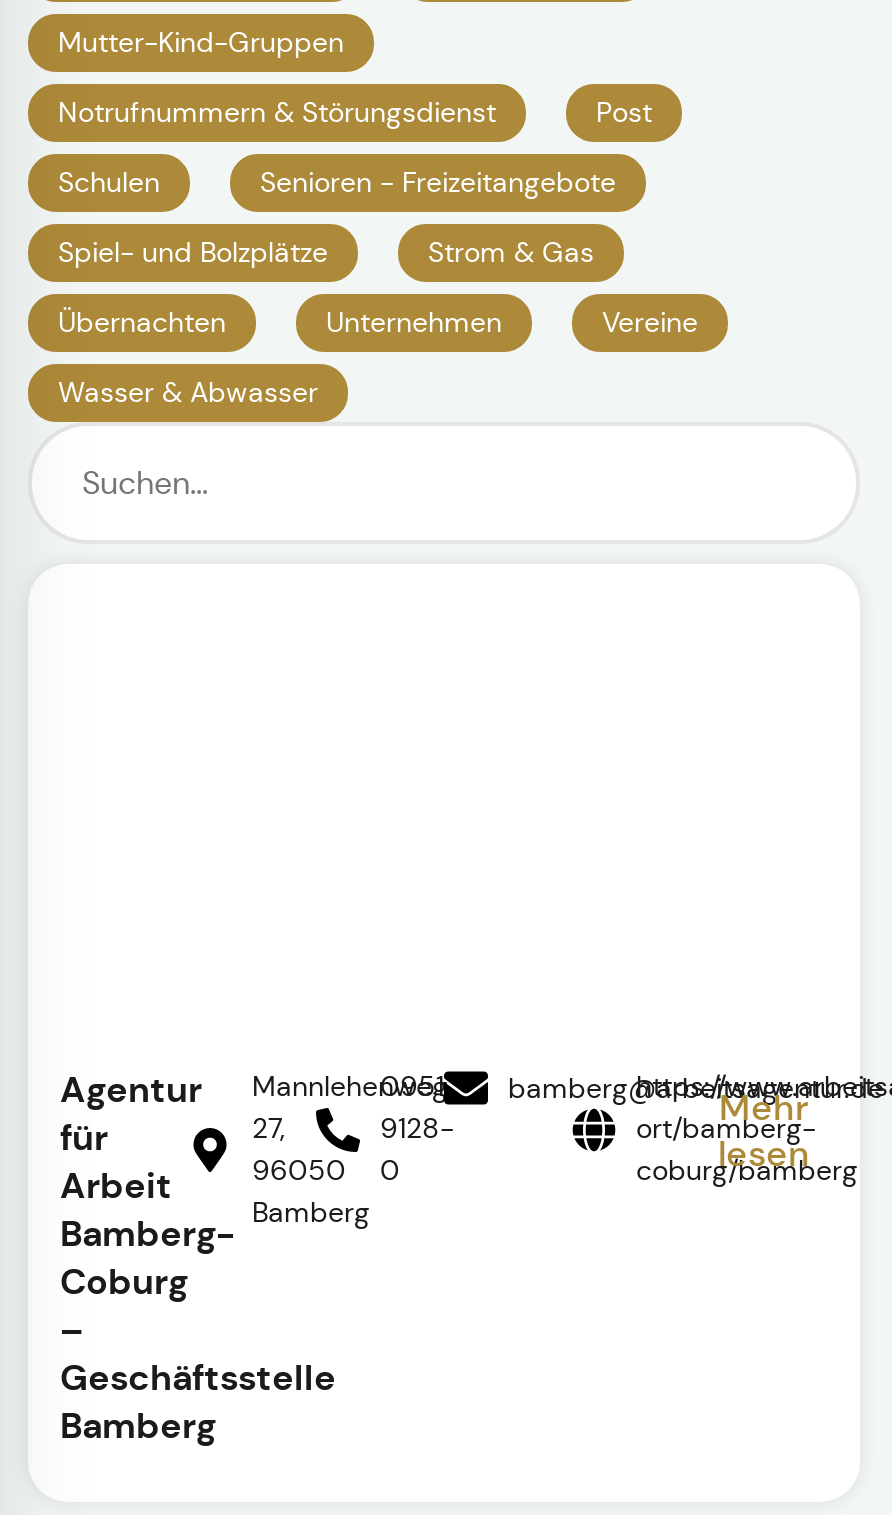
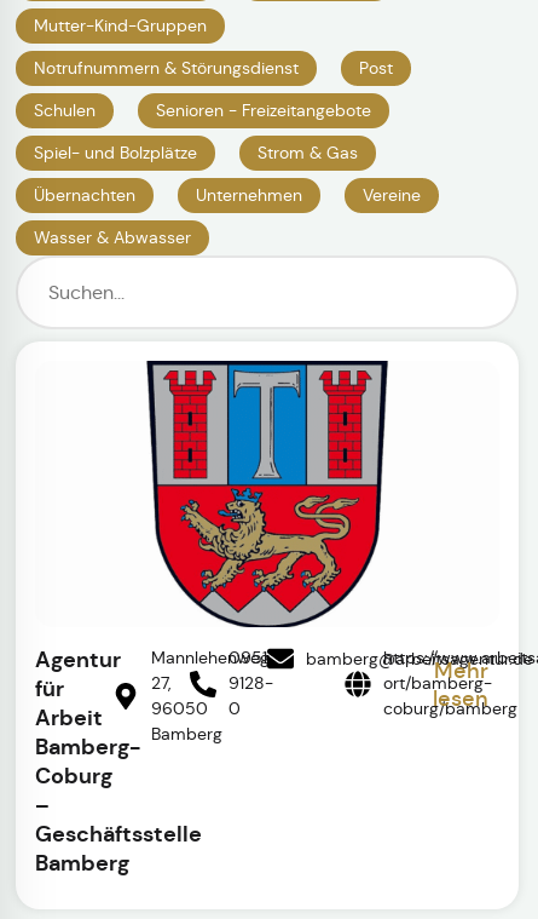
none -> [145,360,389,628] [image]

